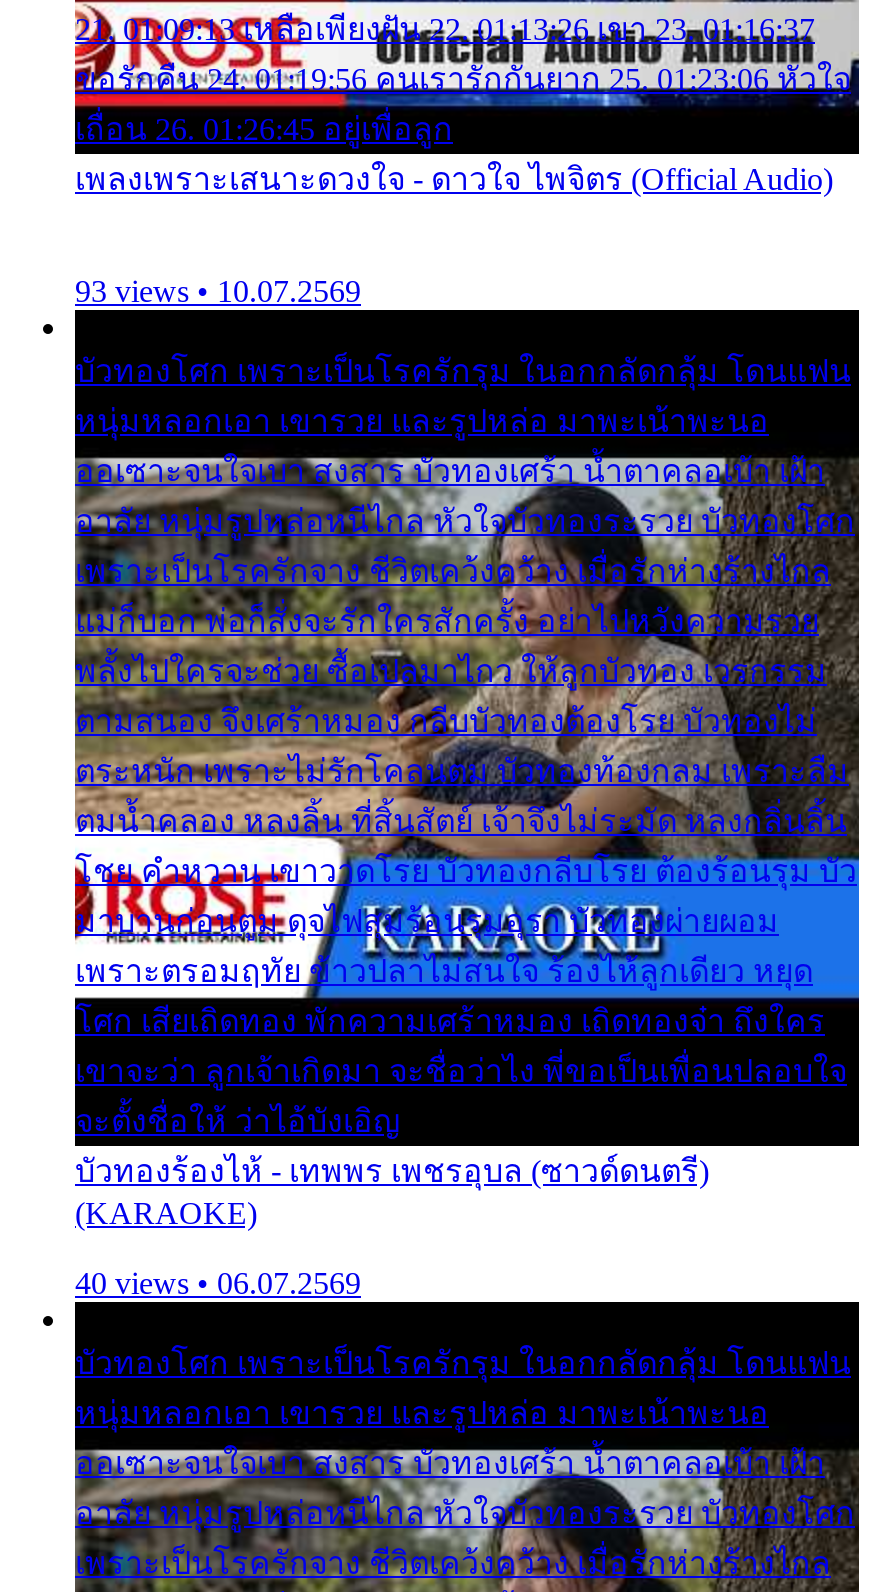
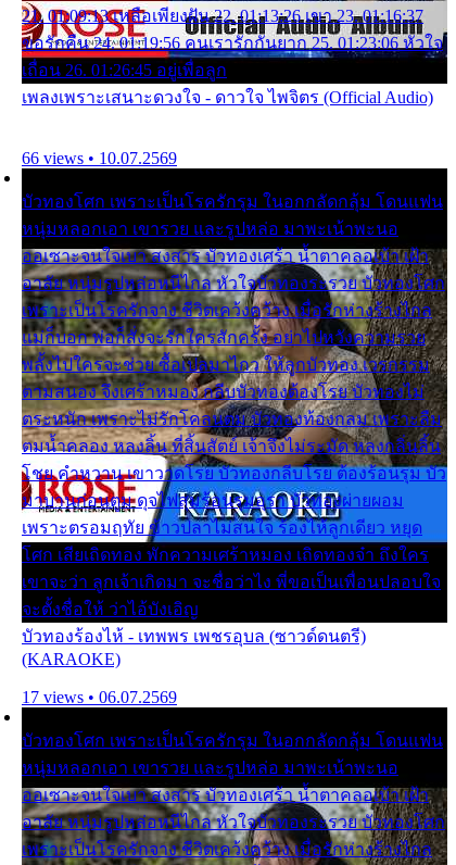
[75,274,361,308] 93 views • 10.07.2569 -> [22,149,177,167] 66 views • 10.07.2569
[75,1266,361,1300] 40 views • 06.07.2569 -> [22,688,177,706] 17 views • 06.07.2569

